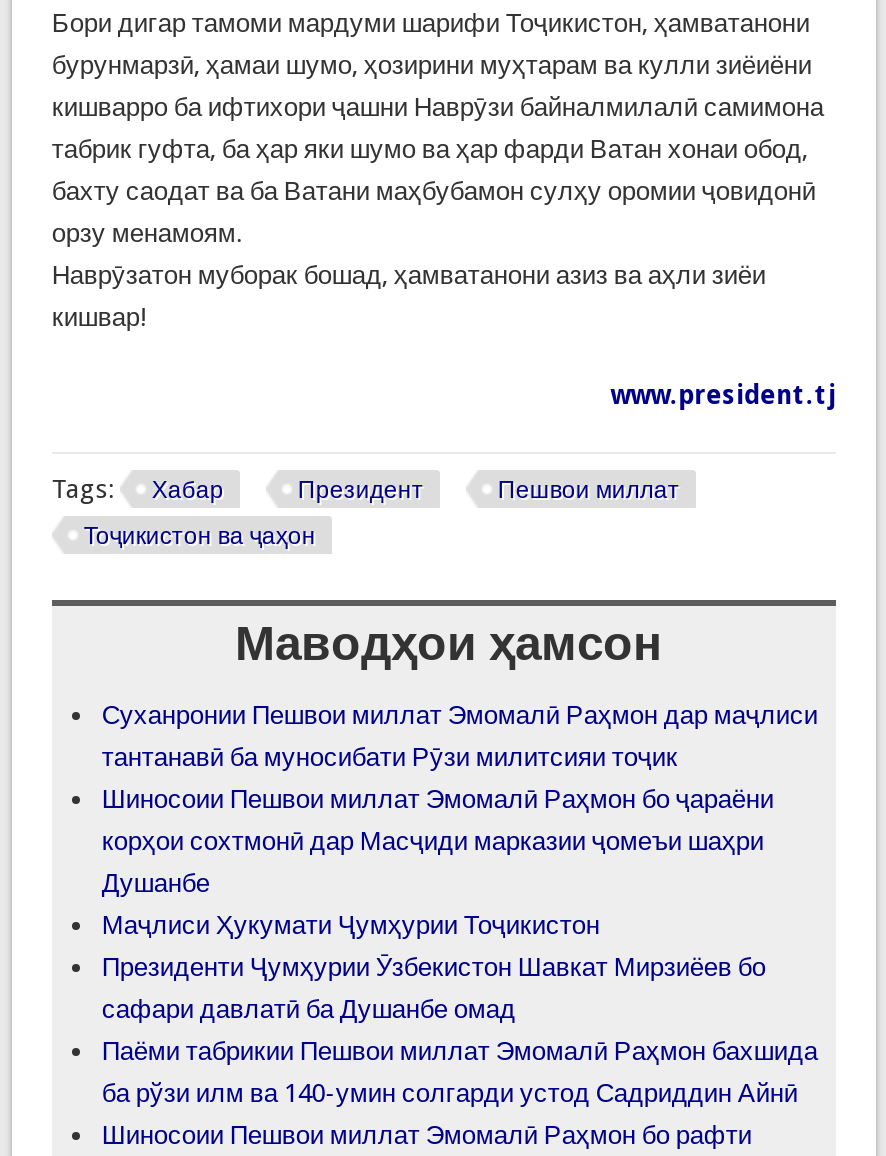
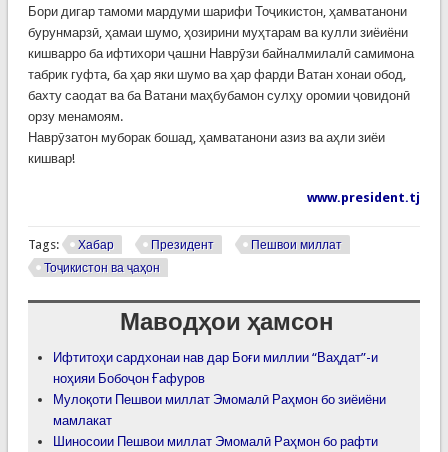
[102,699,818,1107] Суханронии Пешвои миллат Эмомалӣ Раҳмон дар маҷлиси | тантанавӣ ба муносибати Рӯзи милитсияи тоҷик | Шиносоии Пешвои миллат Эмомалӣ Раҳмон бо ҷараёни | корҳои сохтмонӣ дар Масҷиди марказии ҷомеъи шаҳри | Душанбе | Маҷлиси Ҳукумати Ҷумҳурии Тоҷикистон | Президенти Ҷумҳурии Ӯзбекистон Шавкат Мирзиёев бо | сафари давлатӣ ба Душанбе омад | Паёми табрикии Пешвои миллат Эмомалӣ Раҳмон бахшида | ба рўзи илм ва 140-умин солгарди устод Садриддин Айнӣ -> [53,350,386,428] Ифтитоҳи сардхонаи нав дар Боғи миллии “Ваҳдат”-и | ноҳияи Бобоҷон Ғафуров | Мулоқоти Пешвои миллат Эмомалӣ Раҳмон бо зиёиёни | мамлакат

